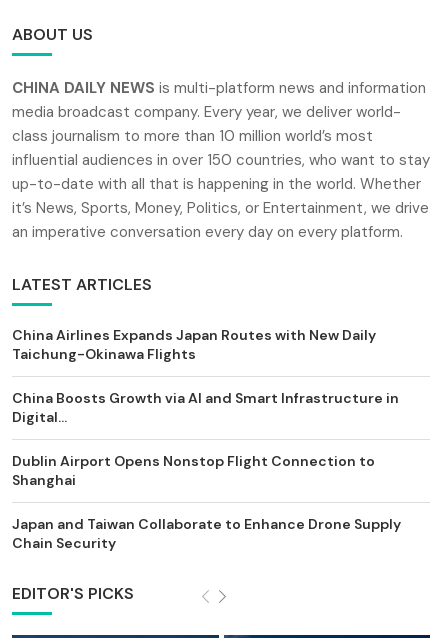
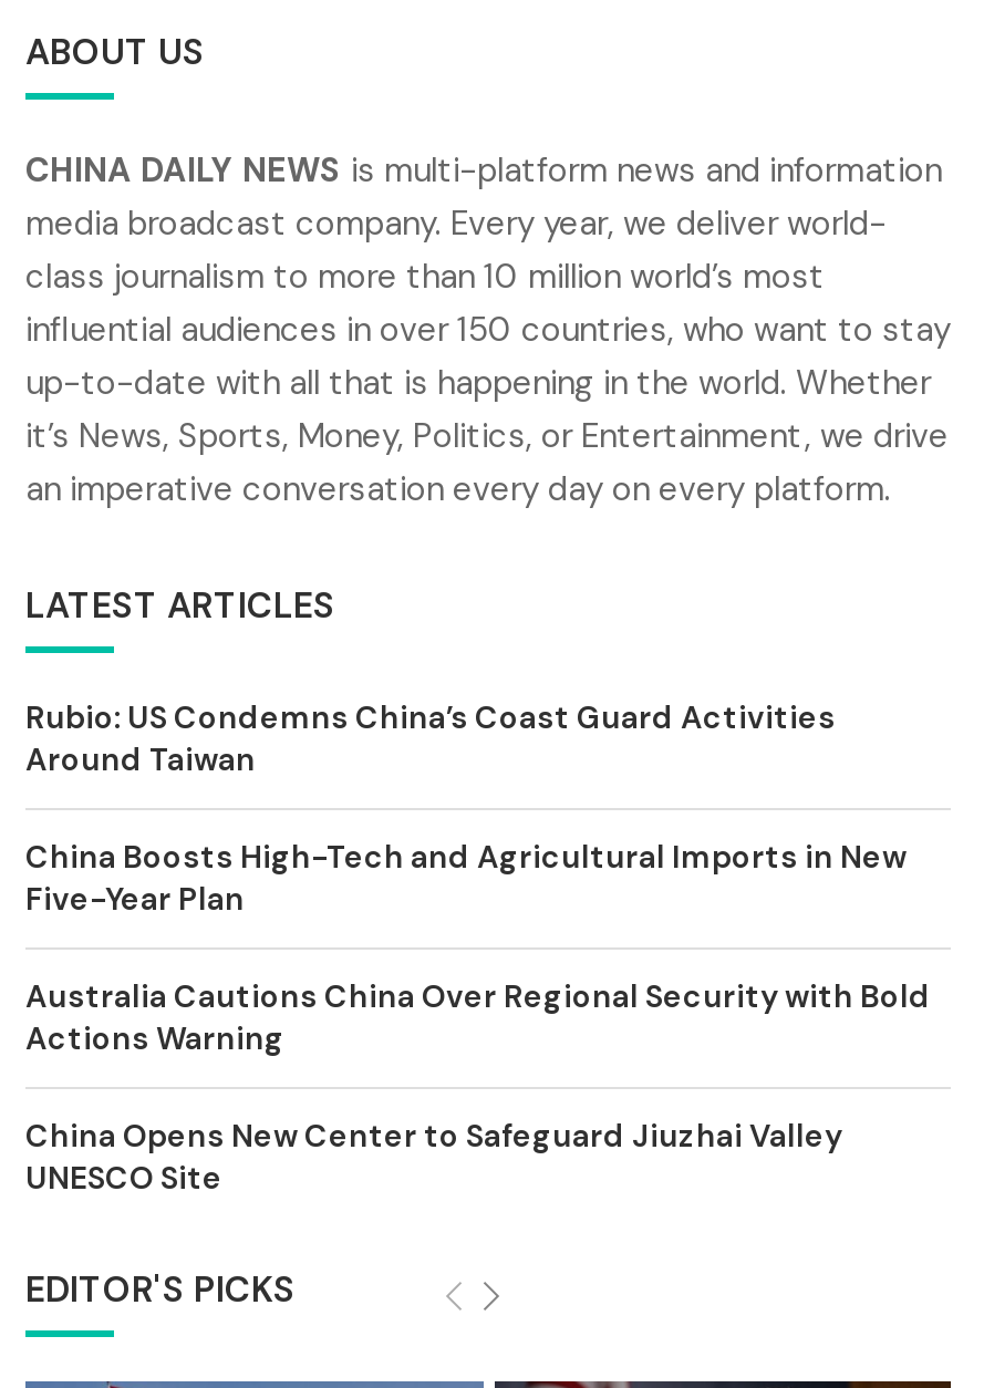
[12,326,376,363] China Airlines Expands Japan Routes with New Daily | Taichung-Okinawa Flights -> [25,697,836,779] Rubio: US Condemns China’s Coast Guard Activities | Around Taiwan
[12,389,399,426] China Boosts Growth via AI and Smart Infrastructure in | Digital... -> [25,837,907,919] China Boosts High-Tech and Agricultural Imports in New | Five-Year Plan
[12,452,375,489] Dublin Airport Opens Nonstop Flight Connection to | Shanghai -> [25,976,931,1058] Australia Cautions China Over Regional Security with Bold | Actions Warning
[12,515,401,552] Japan and Taiwan Collaborate to Enhance Drone Supply | Chain Security -> [25,1116,842,1198] China Opens New Center to Safeguard Jiuzhai Valley | UNESCO Site

